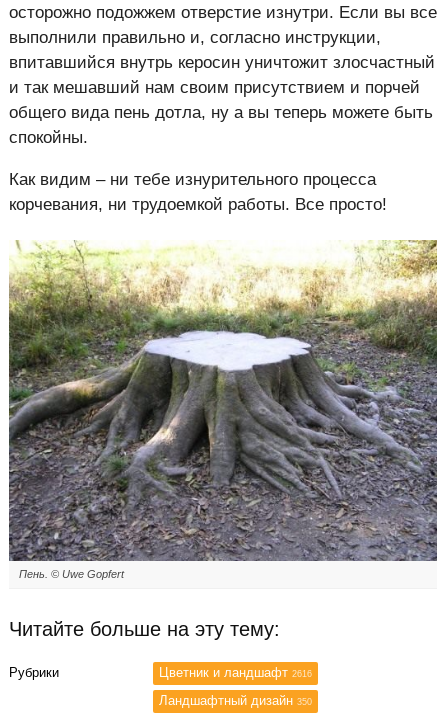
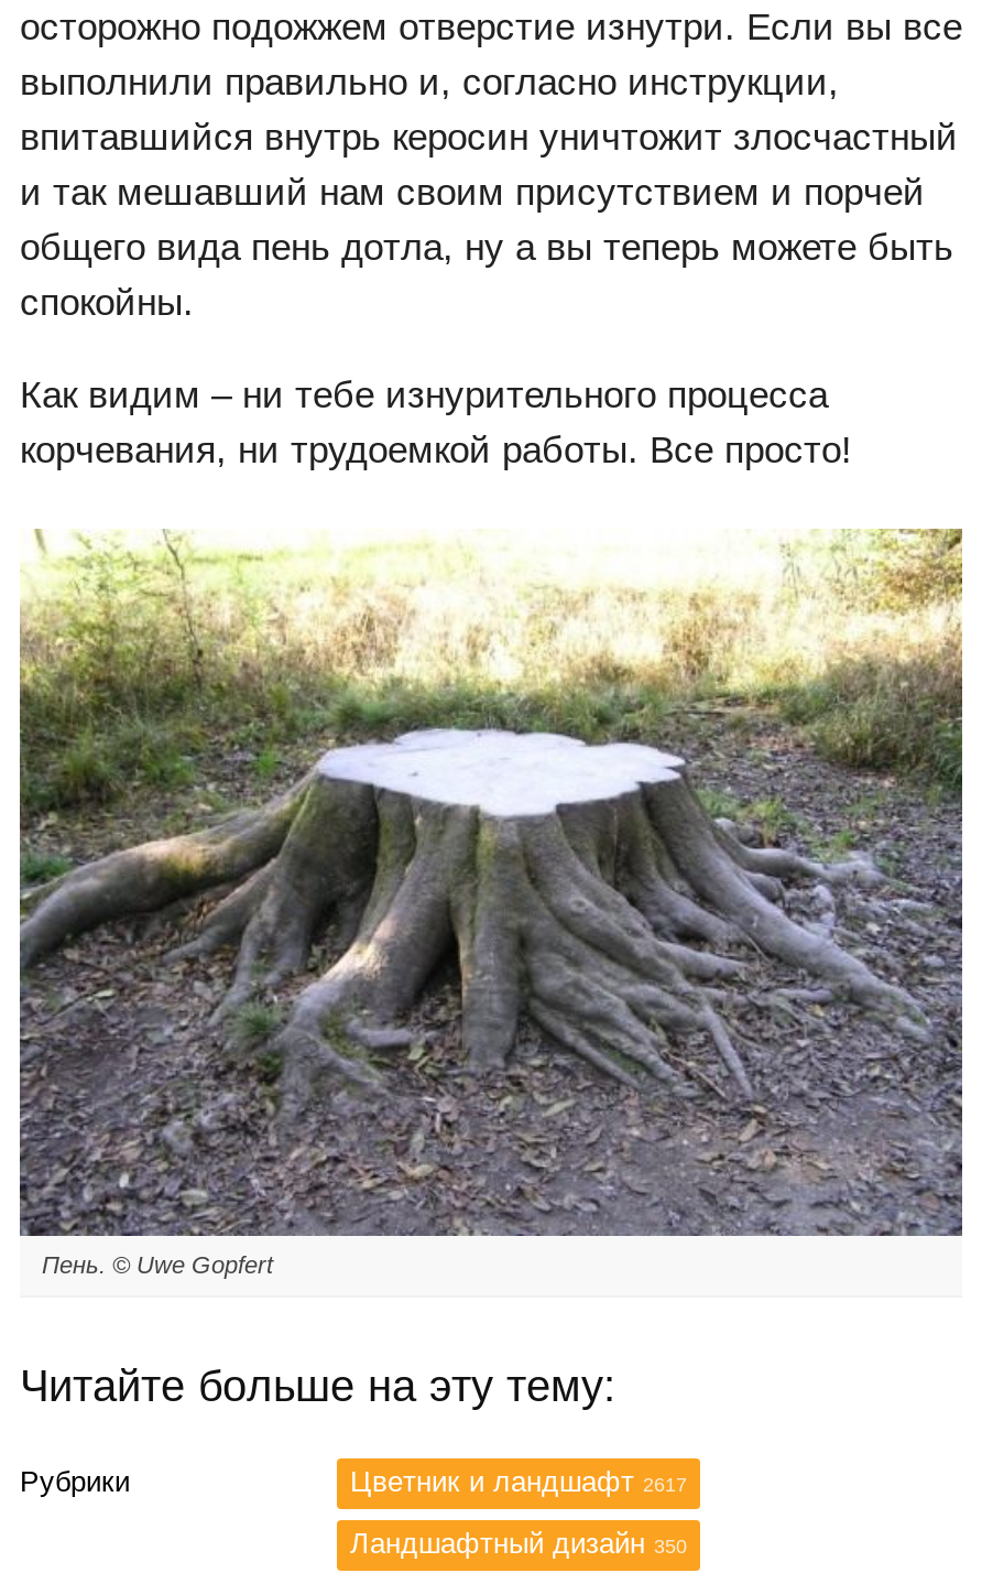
[159,665,312,680] Цветник и ландшафт 2616 -> [350,1464,687,1497] Цветник и ландшафт 2617

